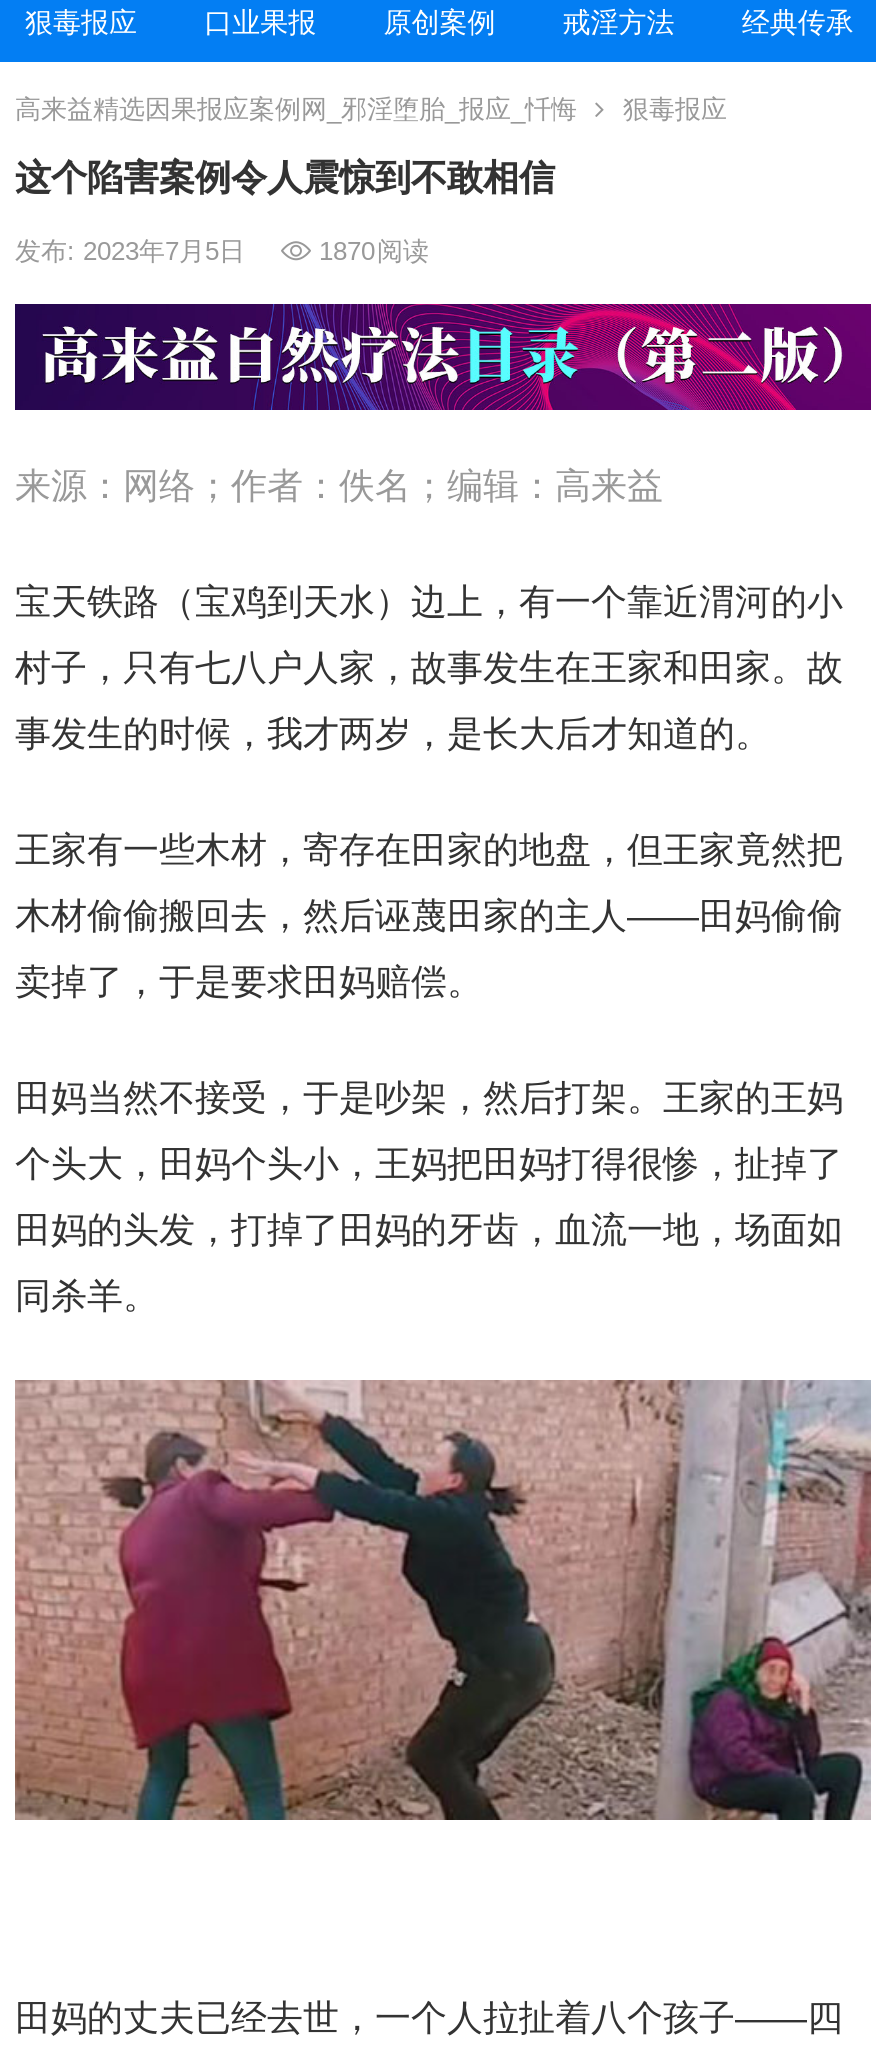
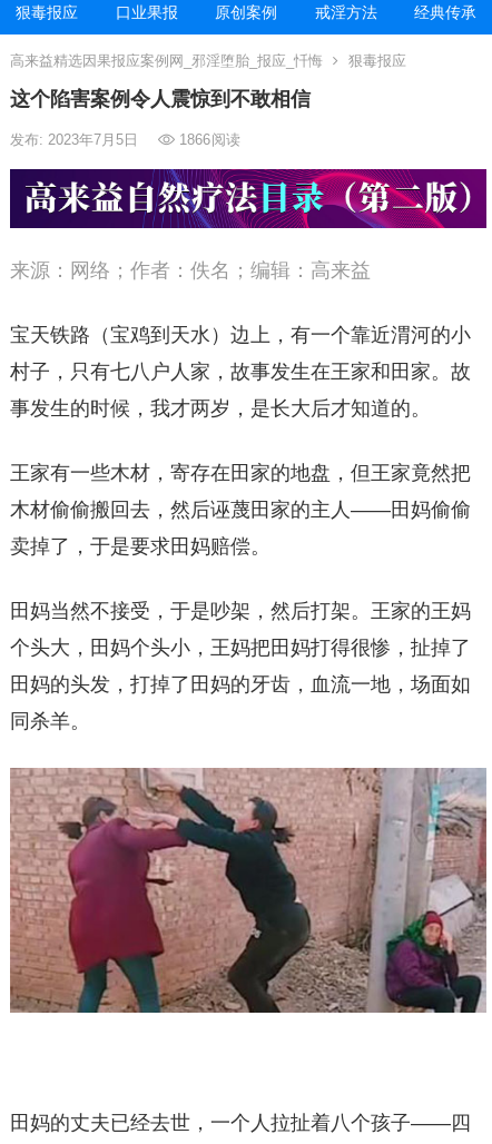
[15,236,429,266] 发布: 2023年7月5日 1870阅读 -> [10,131,240,148] 发布: 2023年7月5日 1866阅读

